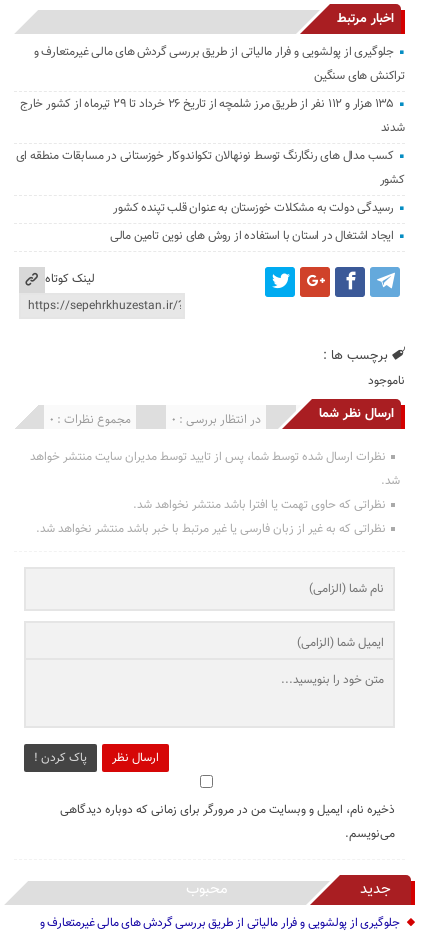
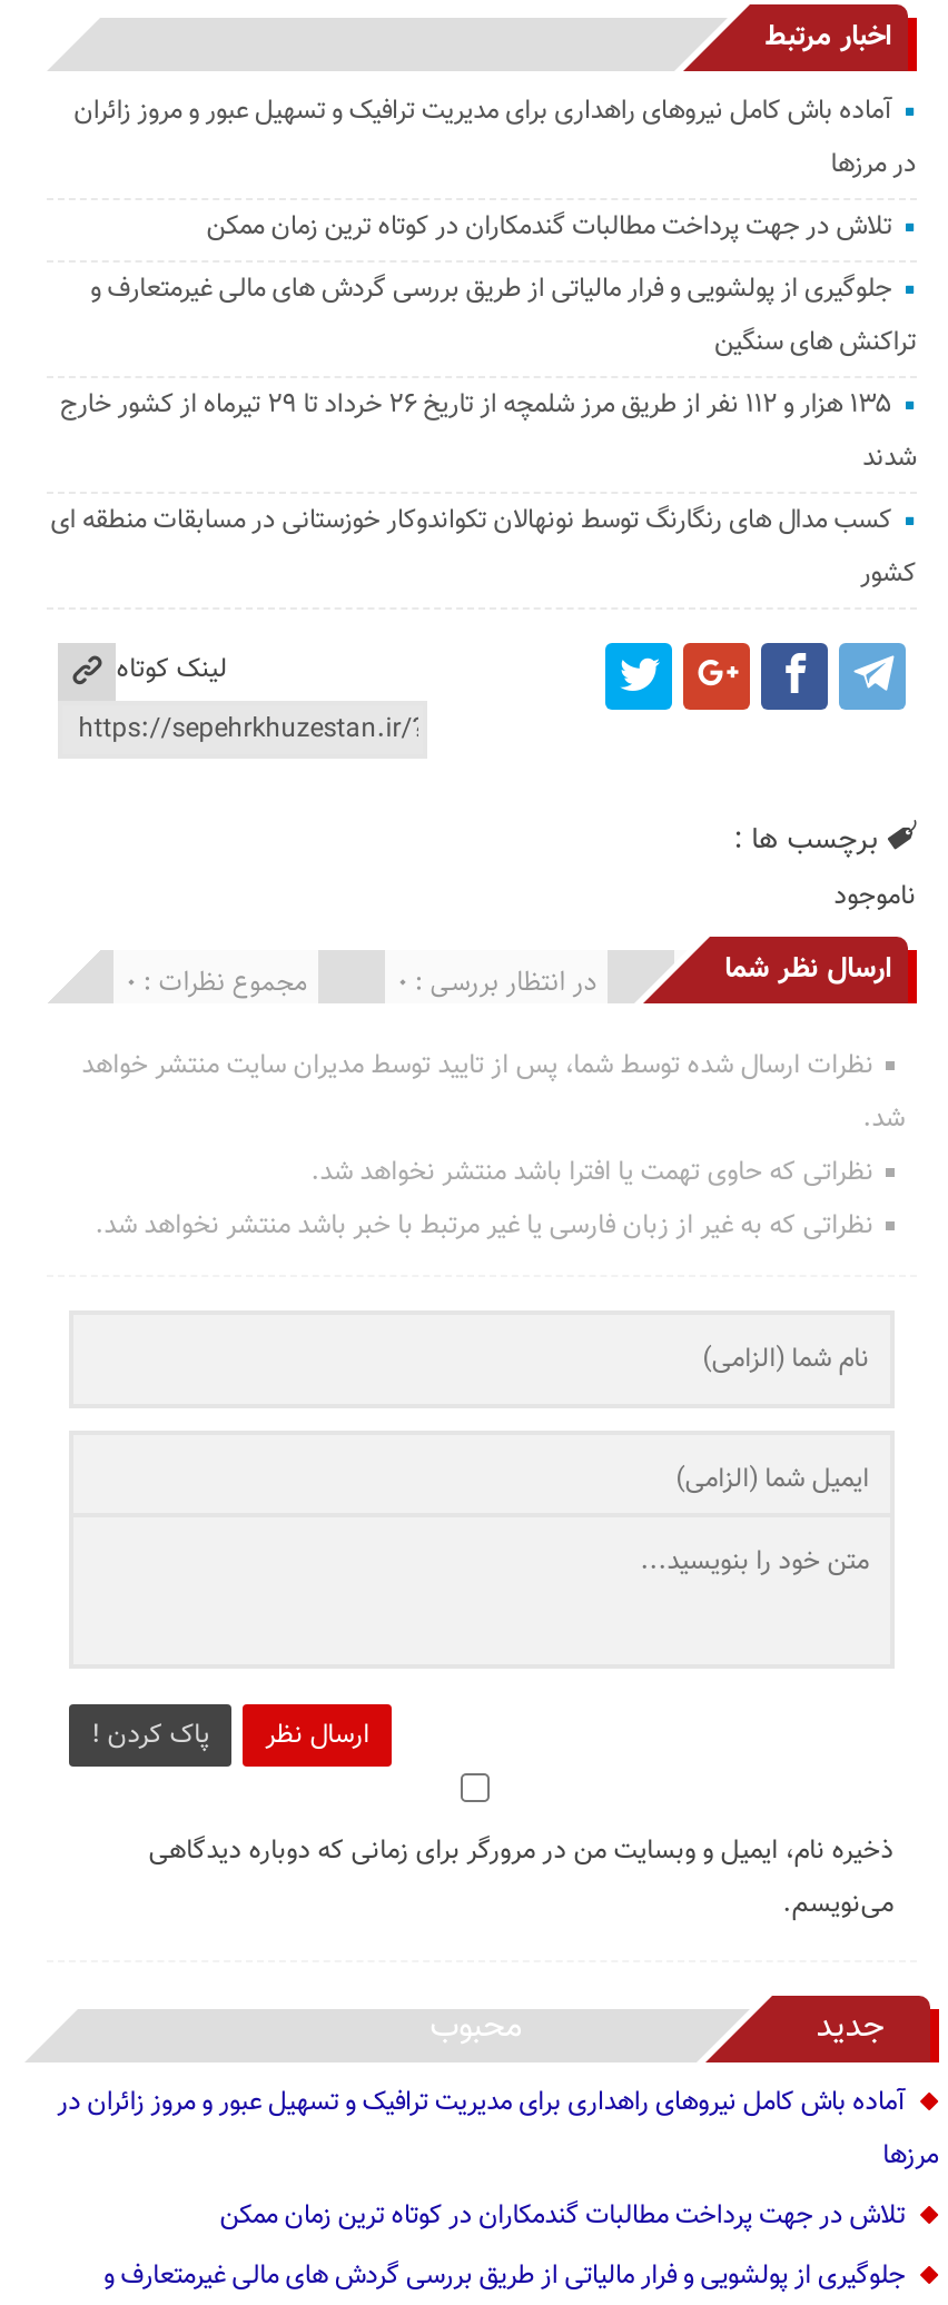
none -> [74,91,916,247] آماده باش کامل نیروهای راهداری برای مدیریت ترافیک و تسهیل عبور و مروز زائران | در مرزها | تلاش در جهت پرداخت مطالبات گندمکاران در کوتاه ترین زمان ممکن
[110,199,394,245] رسیدگی دولت به مشکلات خوزستان به عنوان قلب تپنده کشور | ایجاد اشتغال در استان با استفاده از روش های نوین تامین مالی -> none
none -> [57,2083,939,2236] آماده باش کامل نیروهای راهداری برای مدیریت ترافیک و تسهیل عبور و مروز زائران در | مرزها | تلاش در جهت پرداخت مطالبات گندمکاران در کوتاه ترین زمان ممکن

